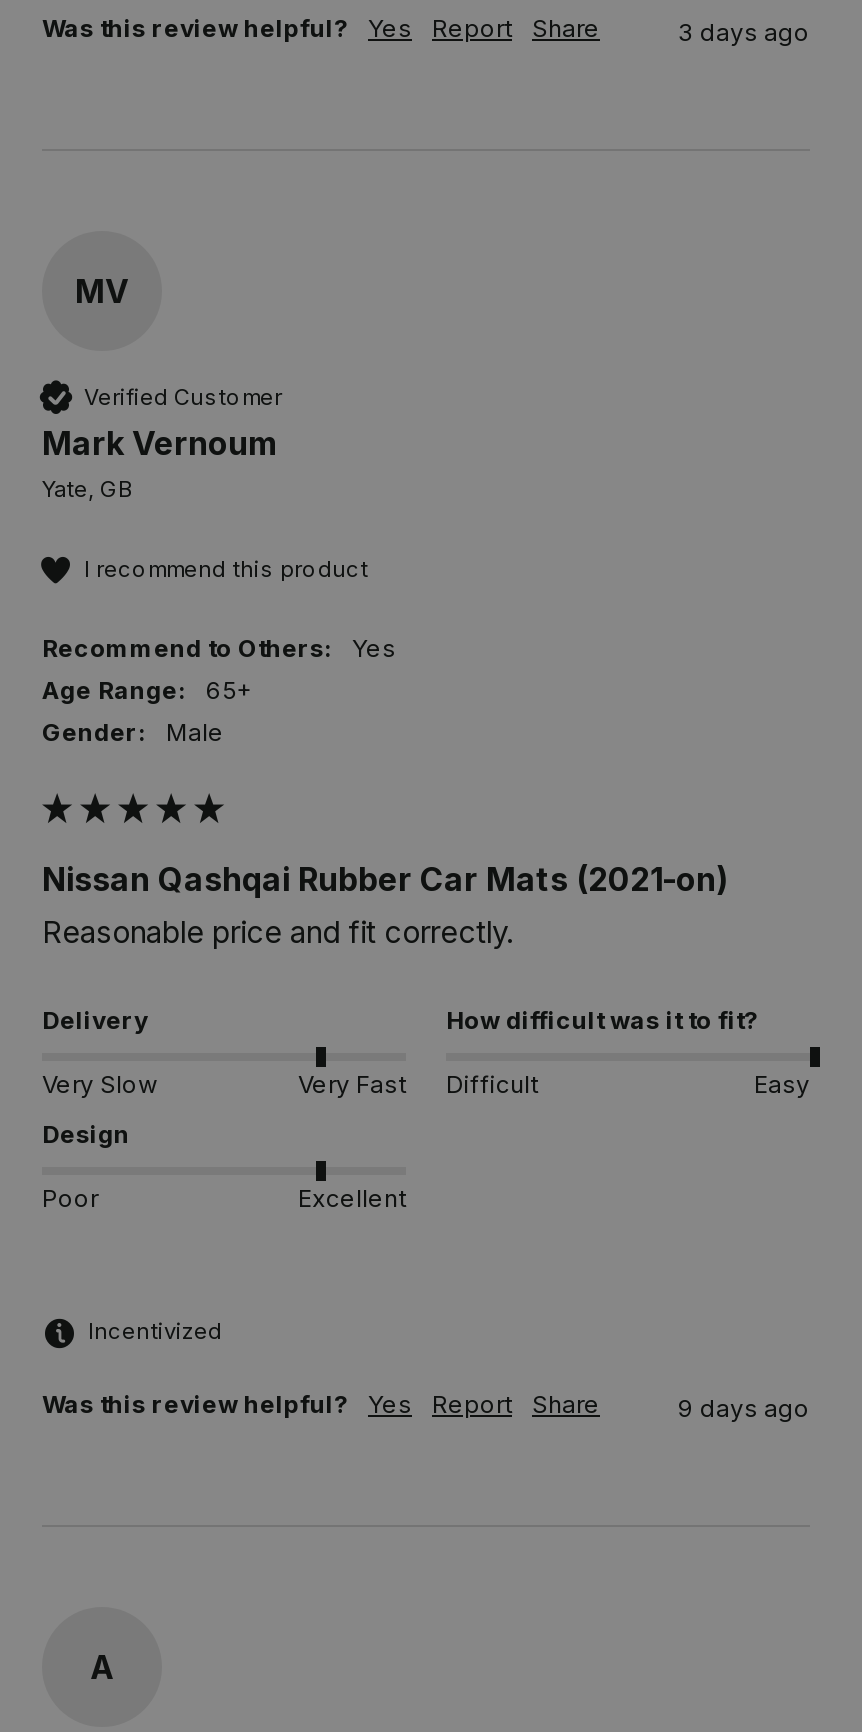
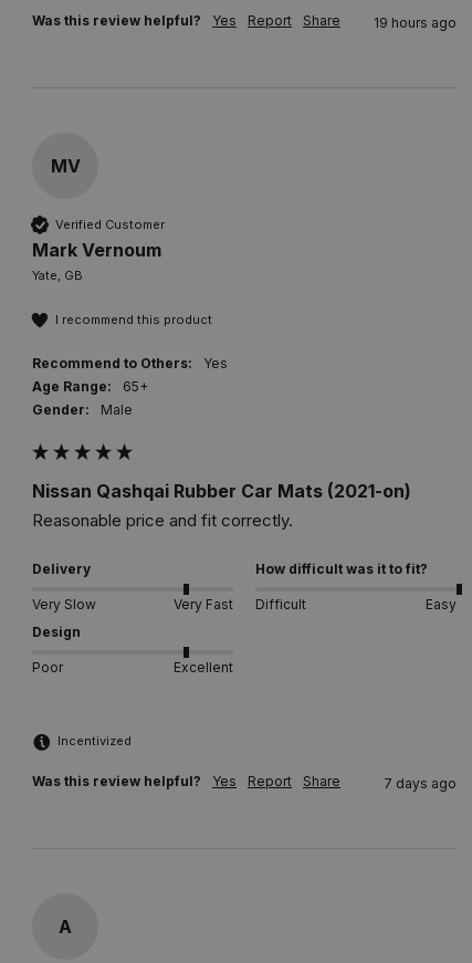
[678,18,810,48] 3 days ago -> [374,15,457,31] 19 hours ago
[678,1392,810,1422] 9 days ago -> [384,774,457,791] 7 days ago

